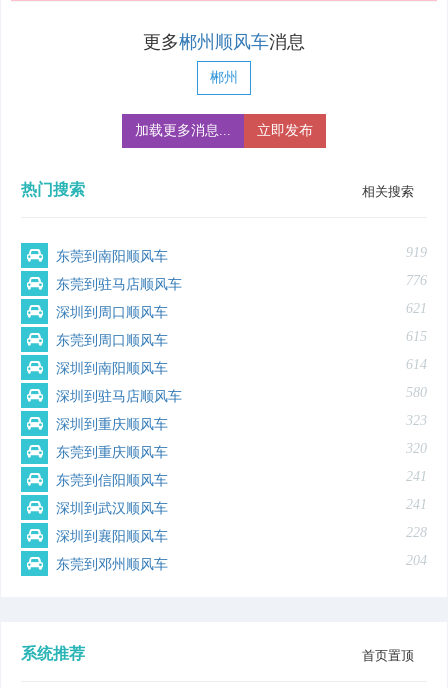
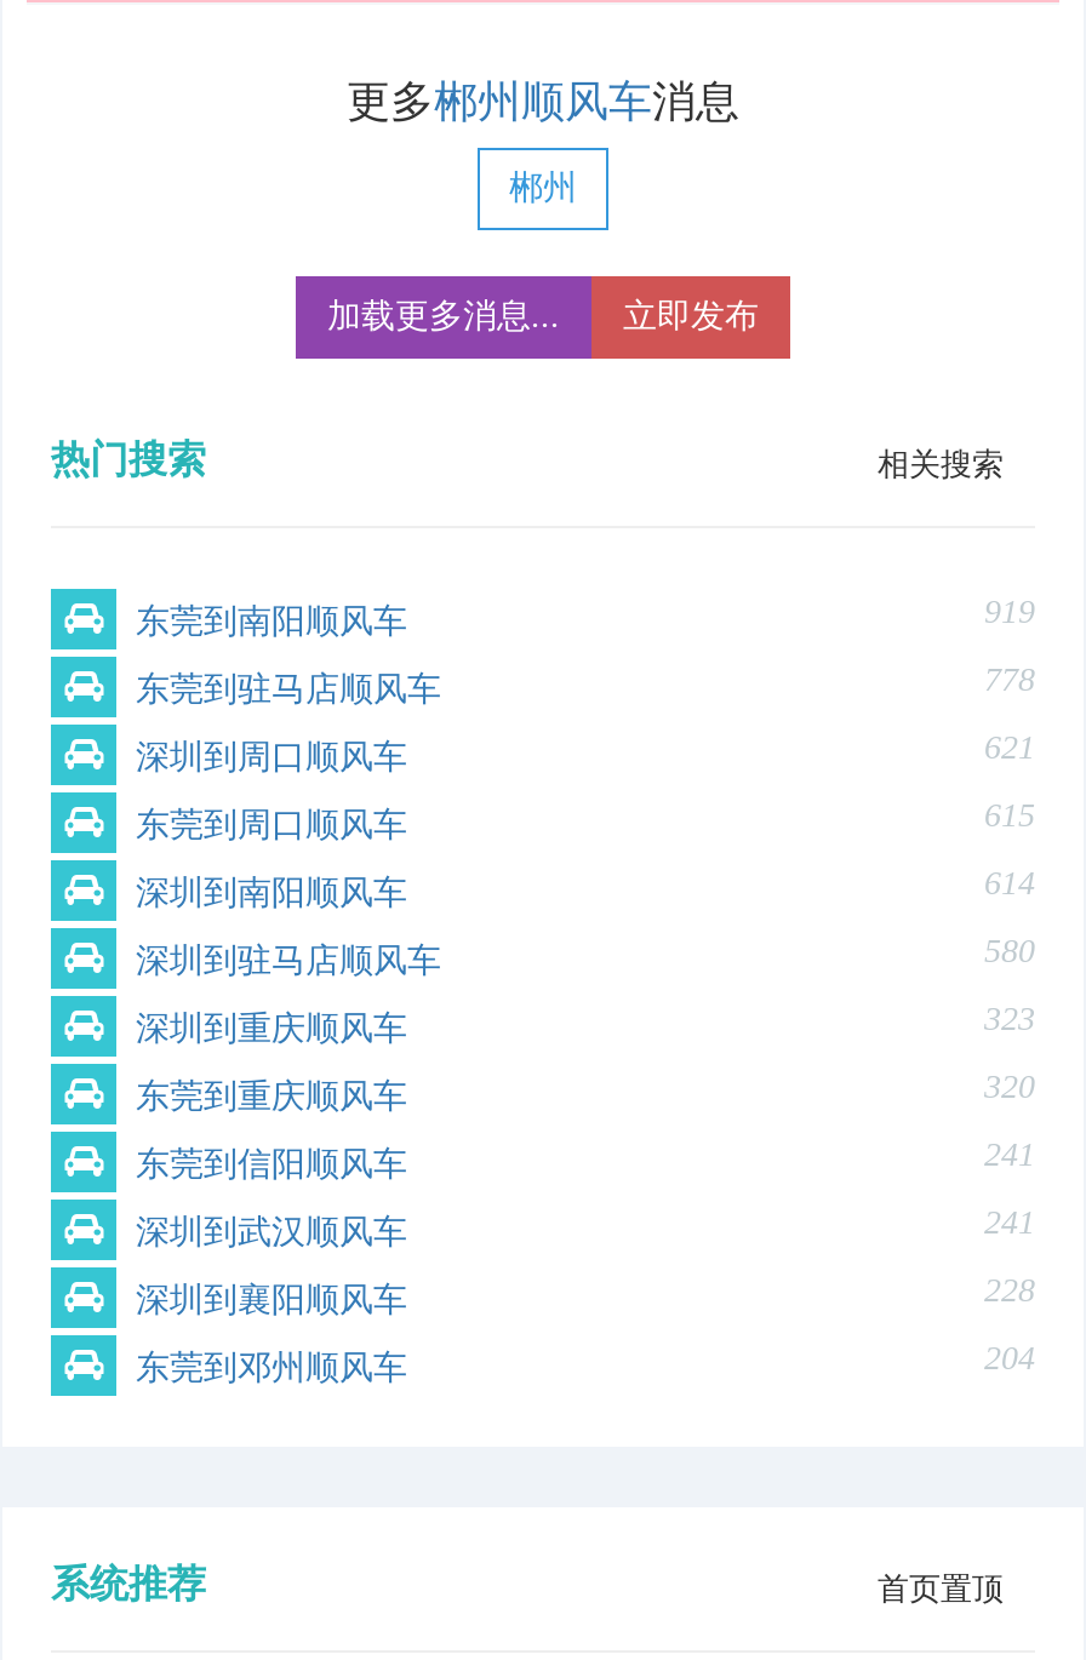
[406,273,427,288] 776 -> [984,662,1035,698] 778

